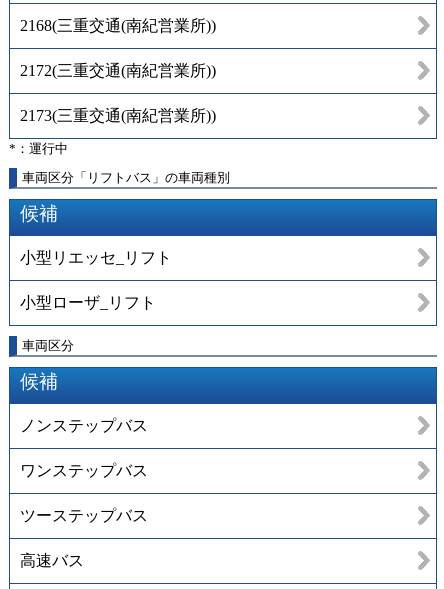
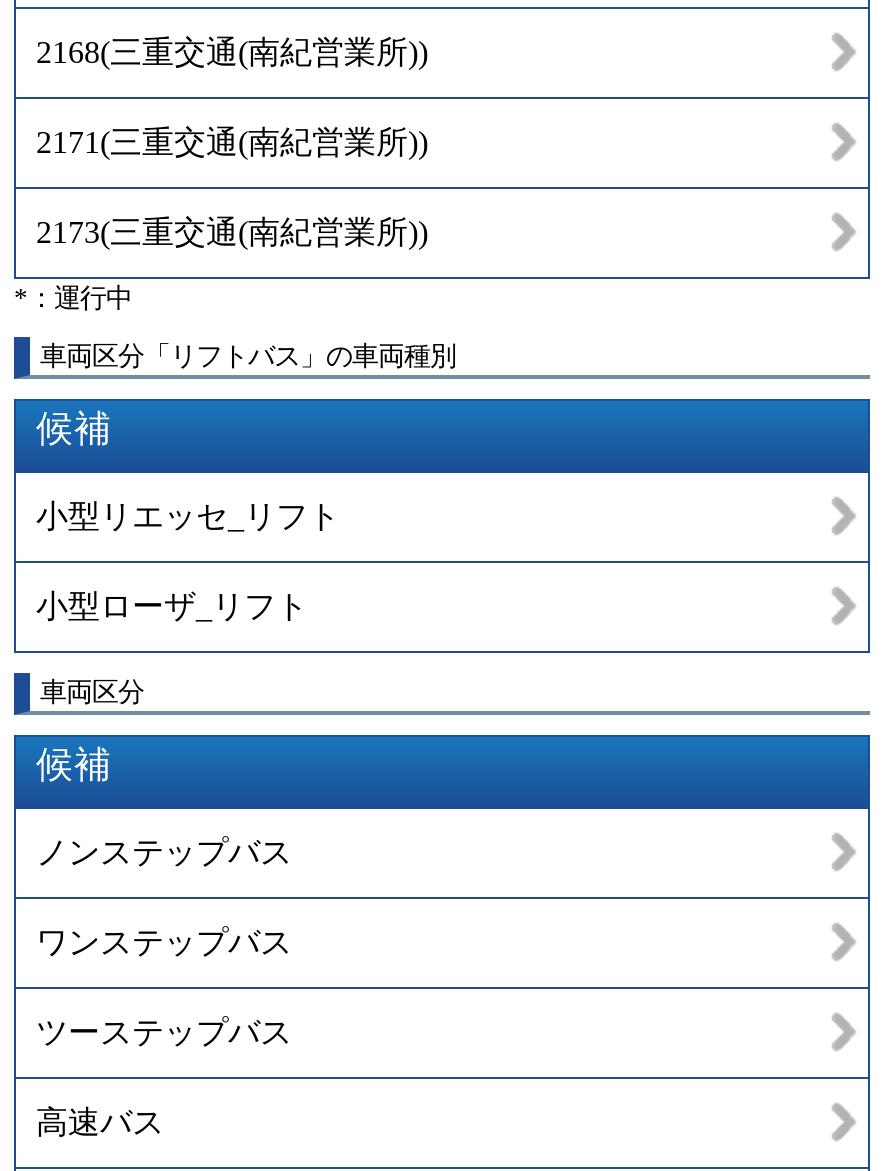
[20,62,216,79] 2172 (三重交通(南紀営業所)) -> [36,125,428,159] 2171 (三重交通(南紀営業所))

